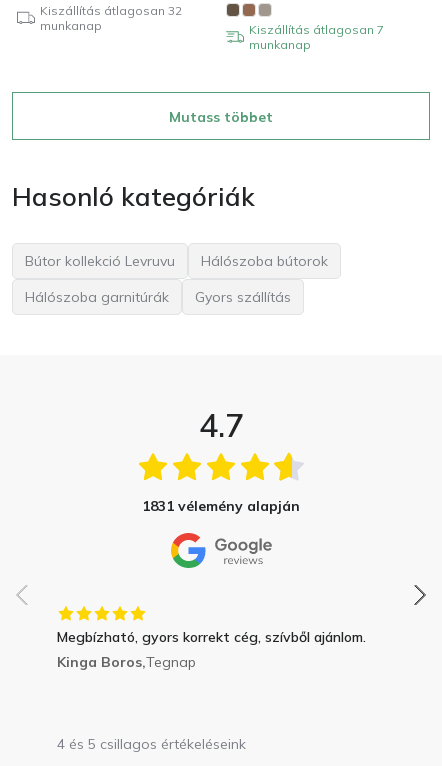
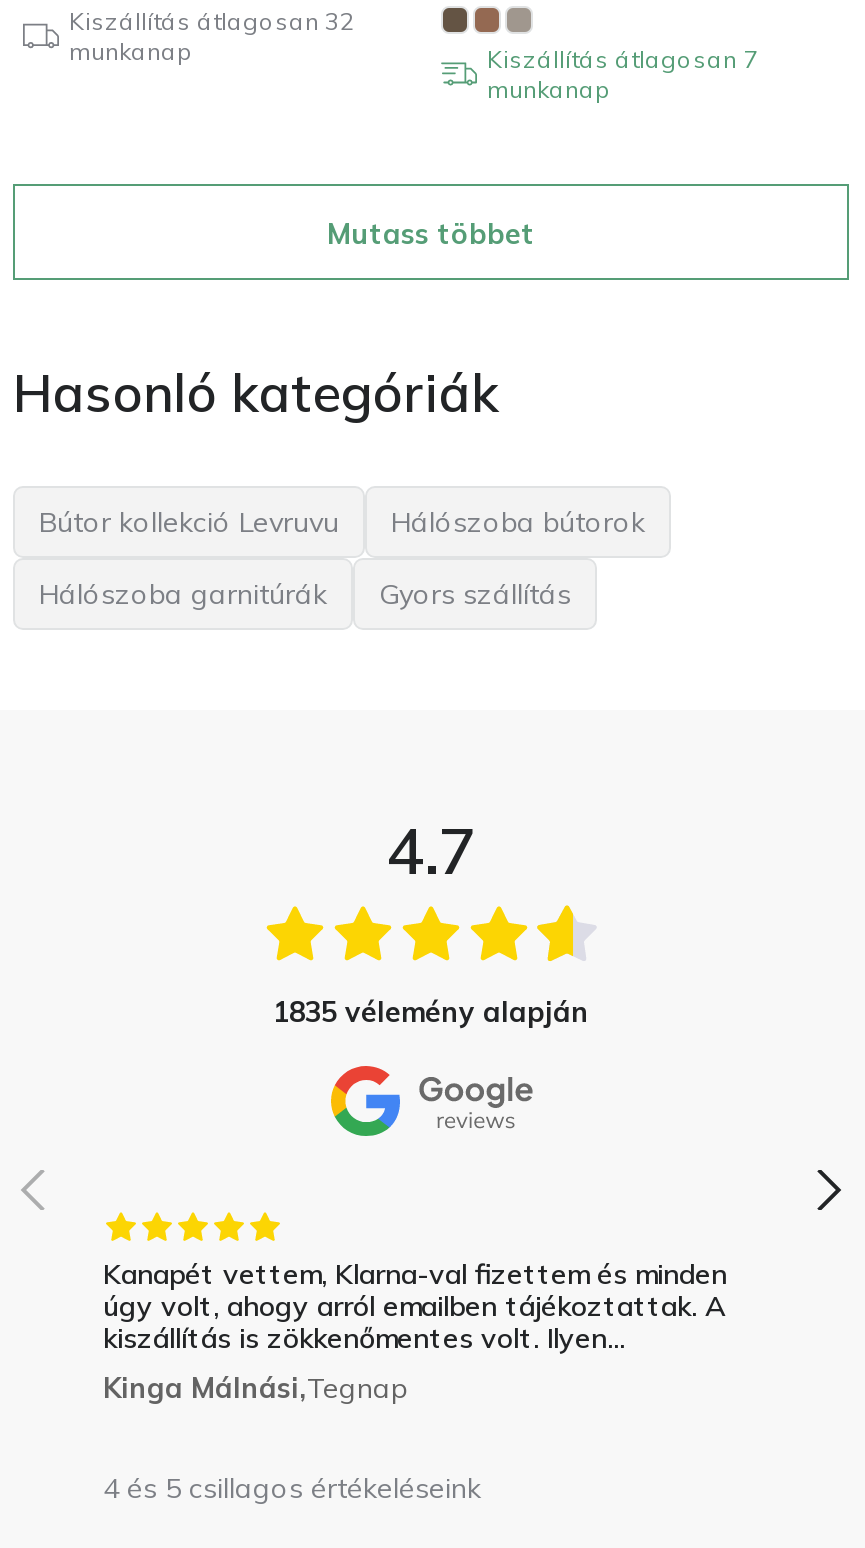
[142,497,300,515] 1831 vélemény alapján -> [273,995,589,1031] 1835 vélemény alapján
[57,628,366,671] Megbízható, gyors korrekt cég, szívből ajánlom. | Kinga Boros,Tegnap -> [103,1257,727,1407] Kanapét vettem, Klarna-val fizettem és minden | úgy volt, ahogy arról emailben tájékoztattak. A | kiszállítás is zökkenőmentes volt. Ilyen... | Kinga Málnási,Tegnap

